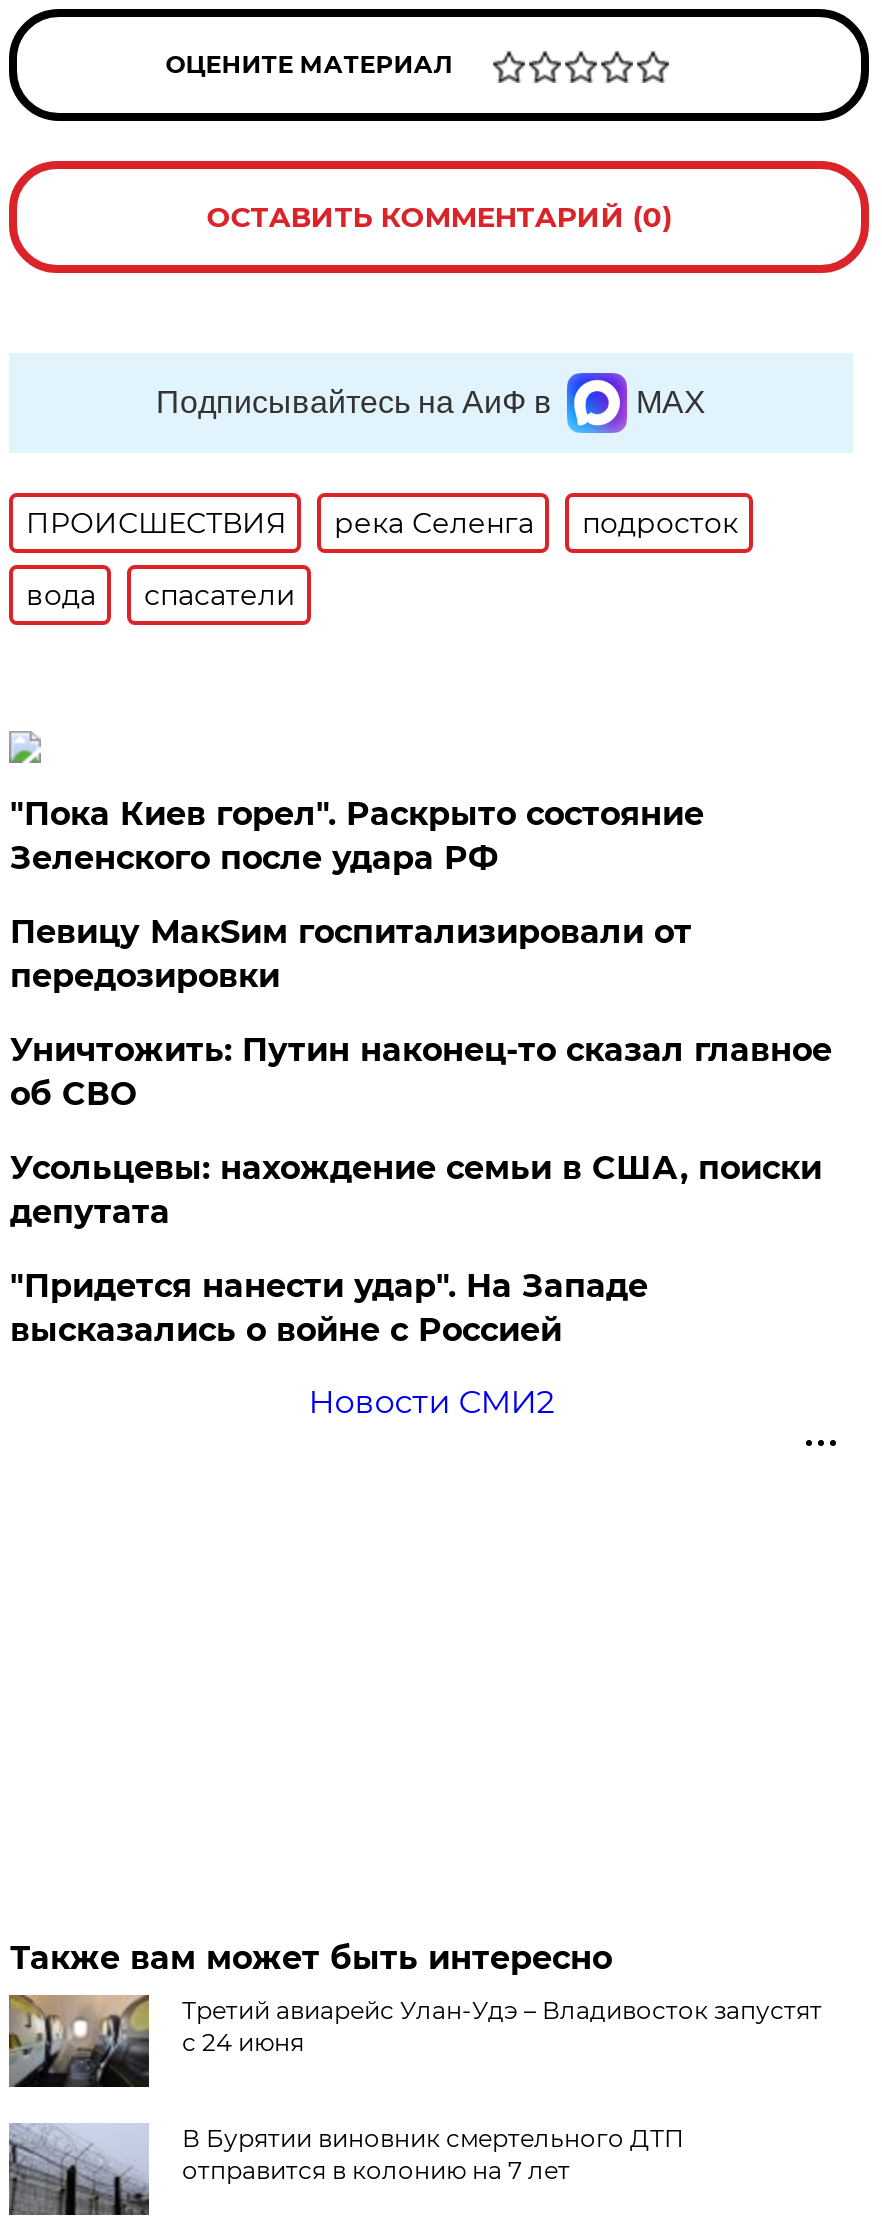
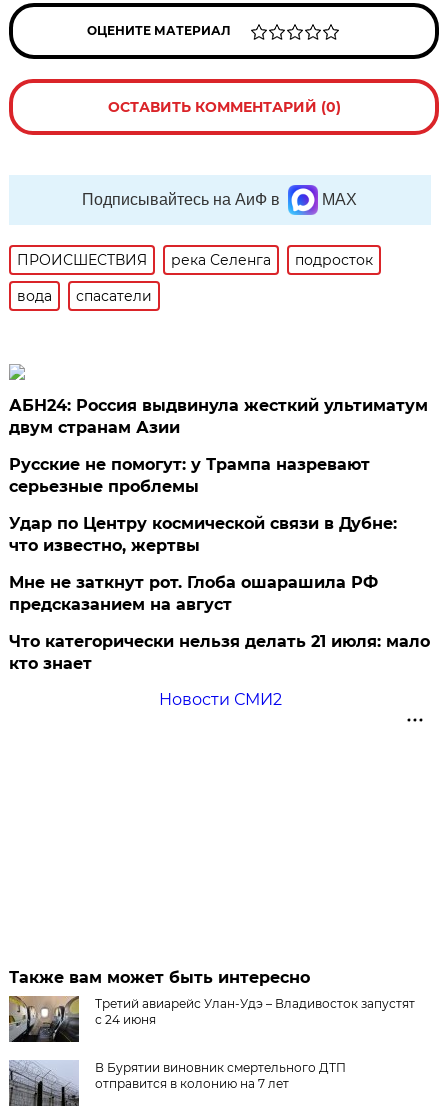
[10,795,704,877] "Пока Киев горел". Раскрыто состояние | Зеленского после удара РФ -> [9,396,428,437] АБН24: Россия выдвинула жесткий ультиматум | двум странам Азии
[10,913,692,995] Певицу МакSим госпитализировали от | передозировки -> [9,455,370,496] Русские не помогут: у Трампа назревают | серьезные проблемы
[10,1031,832,1113] Уничтожить: Путин наконец-то сказал главное | об СВО -> [9,514,397,555] Удар по Центру космической связи в Дубне: | что известно, жертвы
[10,1149,822,1231] Усольцевы: нахождение семьи в США, поиски | депутата -> [9,573,378,614] Мне не заткнут рот. Глоба ошарашила РФ | предсказанием на август
[10,1267,648,1349] "Придется нанести удар". На Западе | высказались о войне с Россией -> [9,632,430,673] Что категорически нельзя делать 21 июля: мало | кто знает

